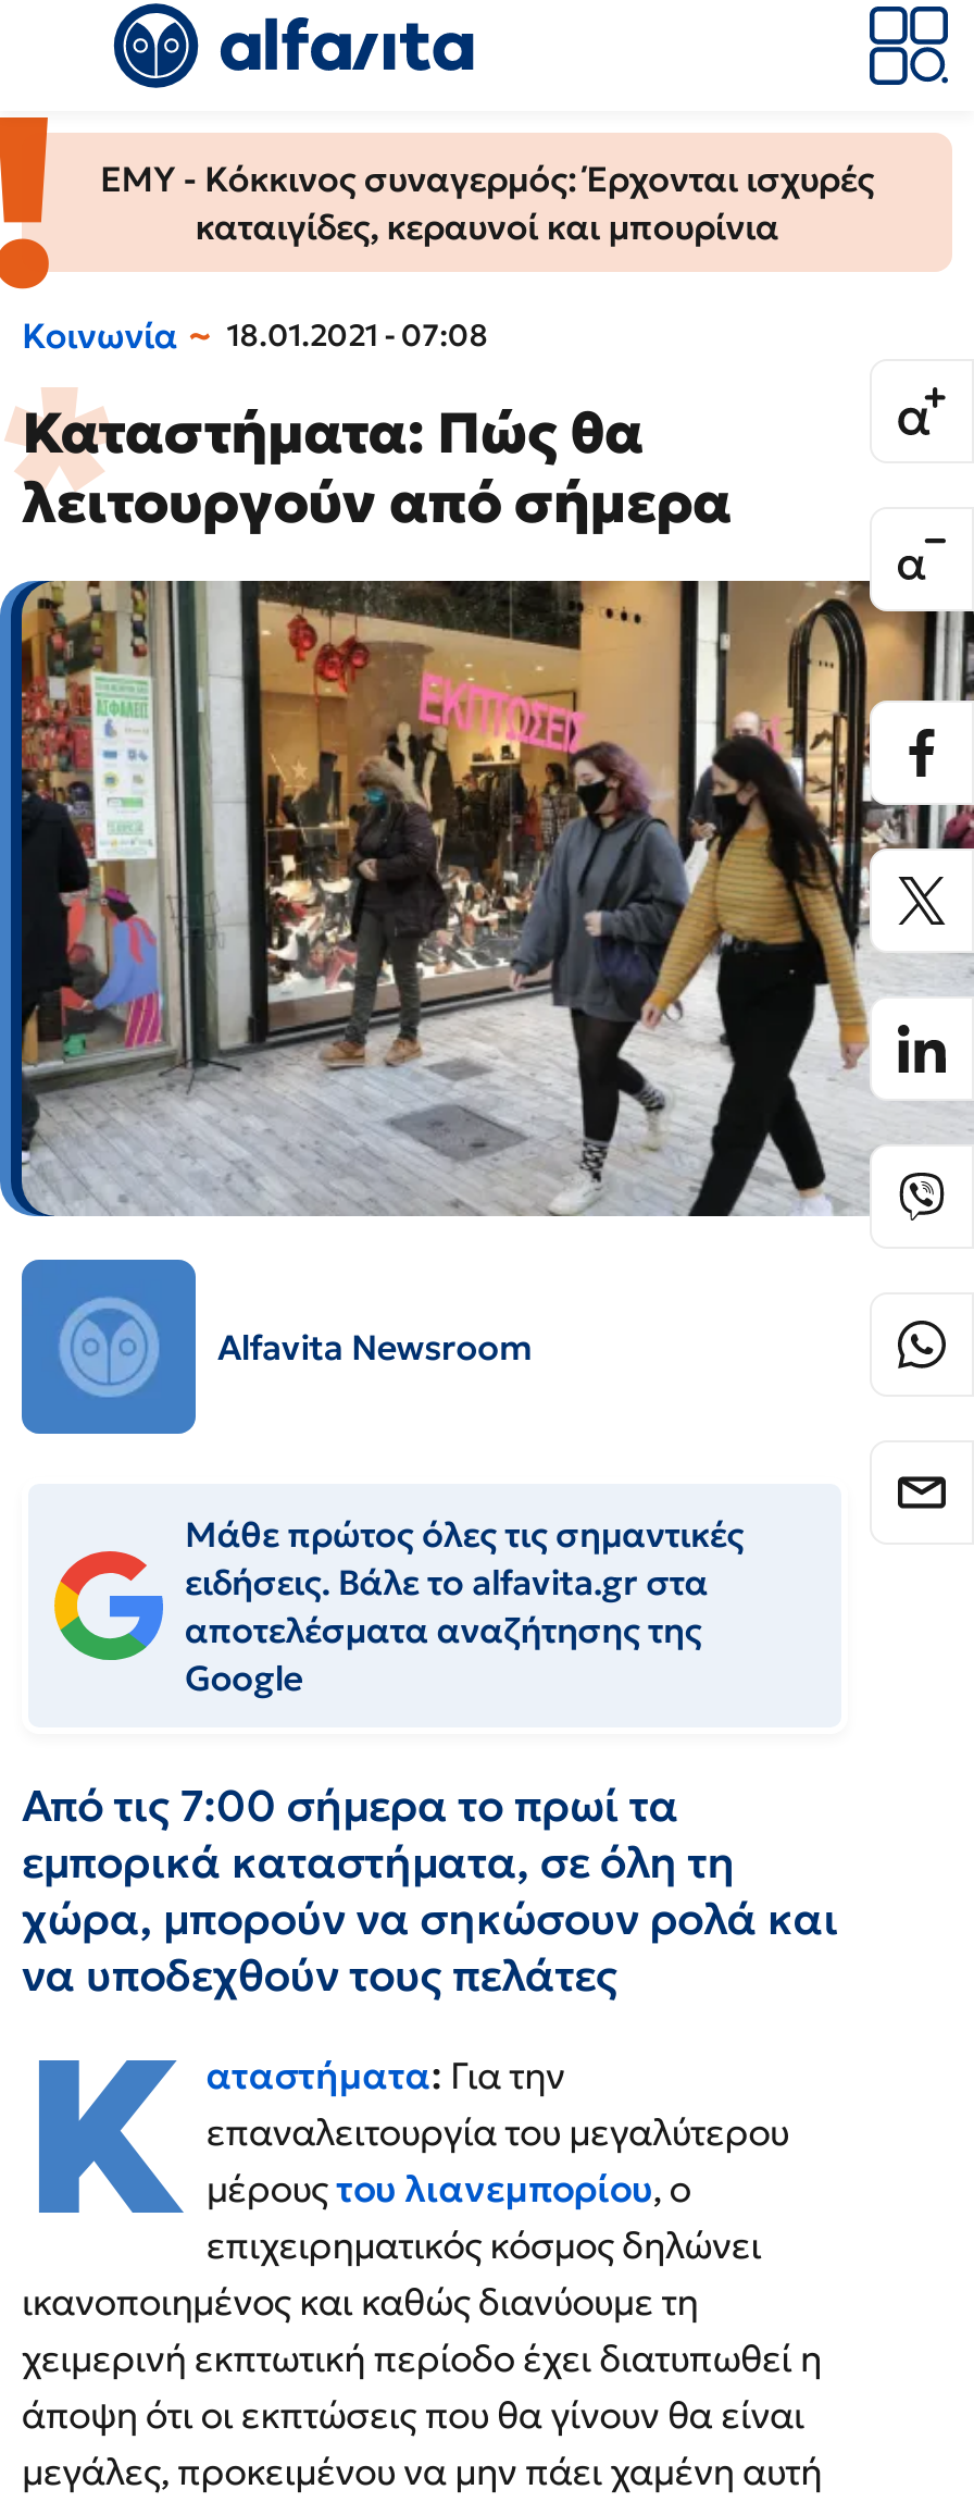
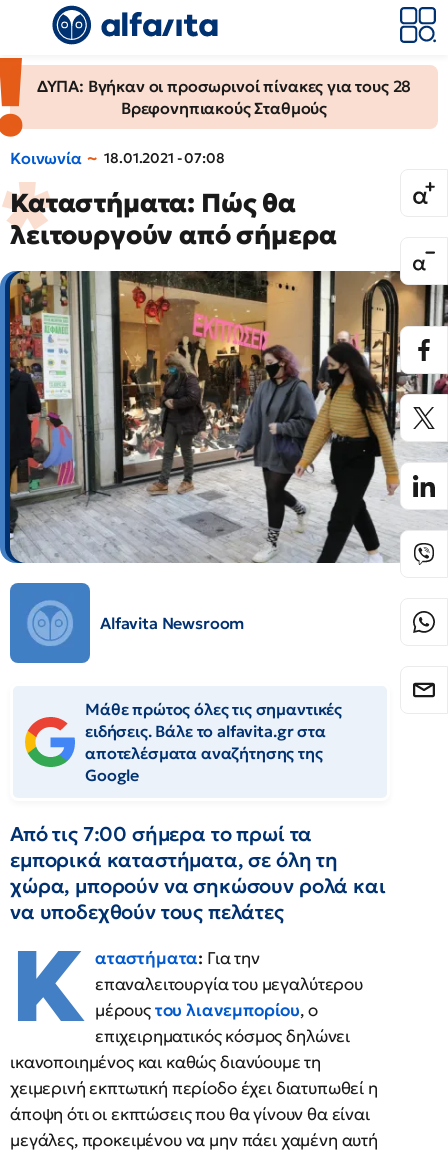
[100,157,874,248] ΕΜΥ - Κόκκινος συναγερμός: Έρχονται ισχυρές | καταιγίδες, κεραυνοί και μπουρίνια -> [37,76,411,118] ΔΥΠΑ: Βγήκαν οι προσωρινοί πίνακες για τους 28 | Βρεφονηπιακούς Σταθμούς

